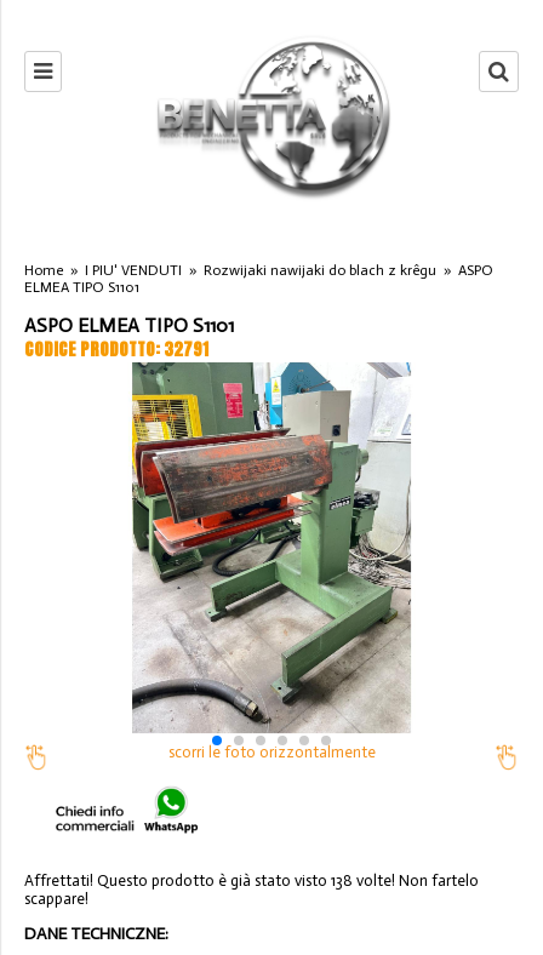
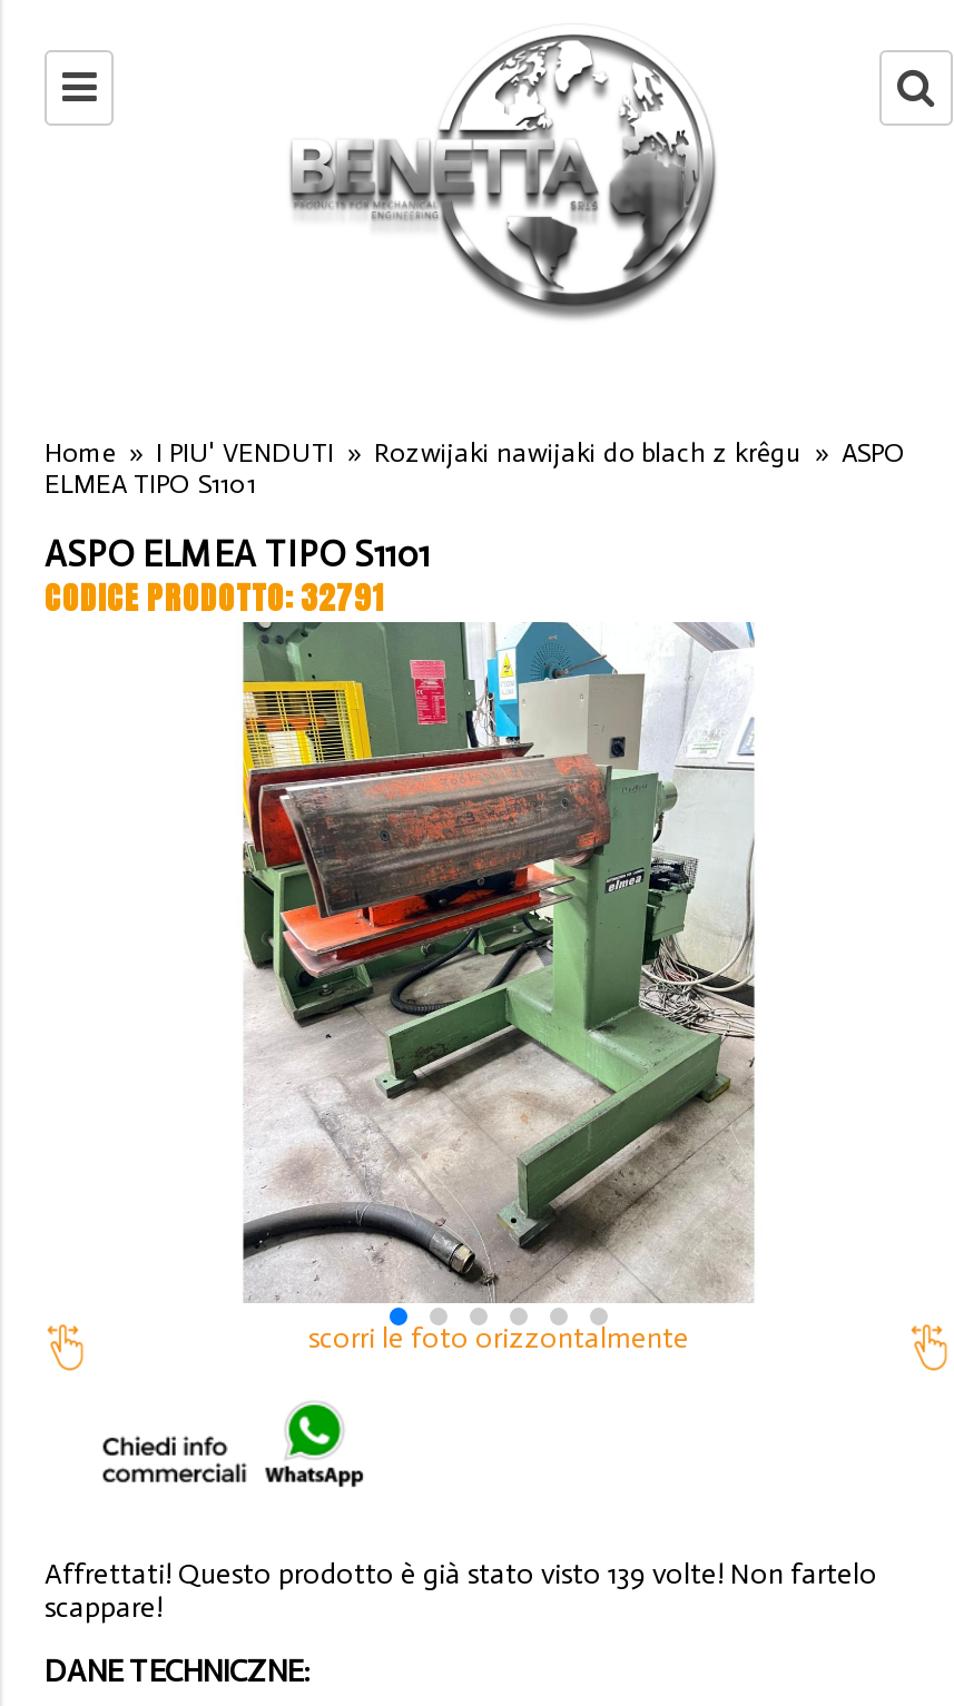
[24,872,479,890] Affrettati! Questo prodotto è già stato visto 138 volte! Non fartelo -> [45,1558,877,1591] Affrettati! Questo prodotto è già stato visto 139 volte! Non fartelo

